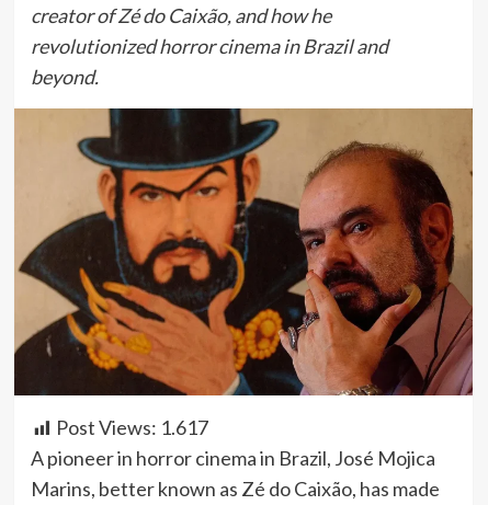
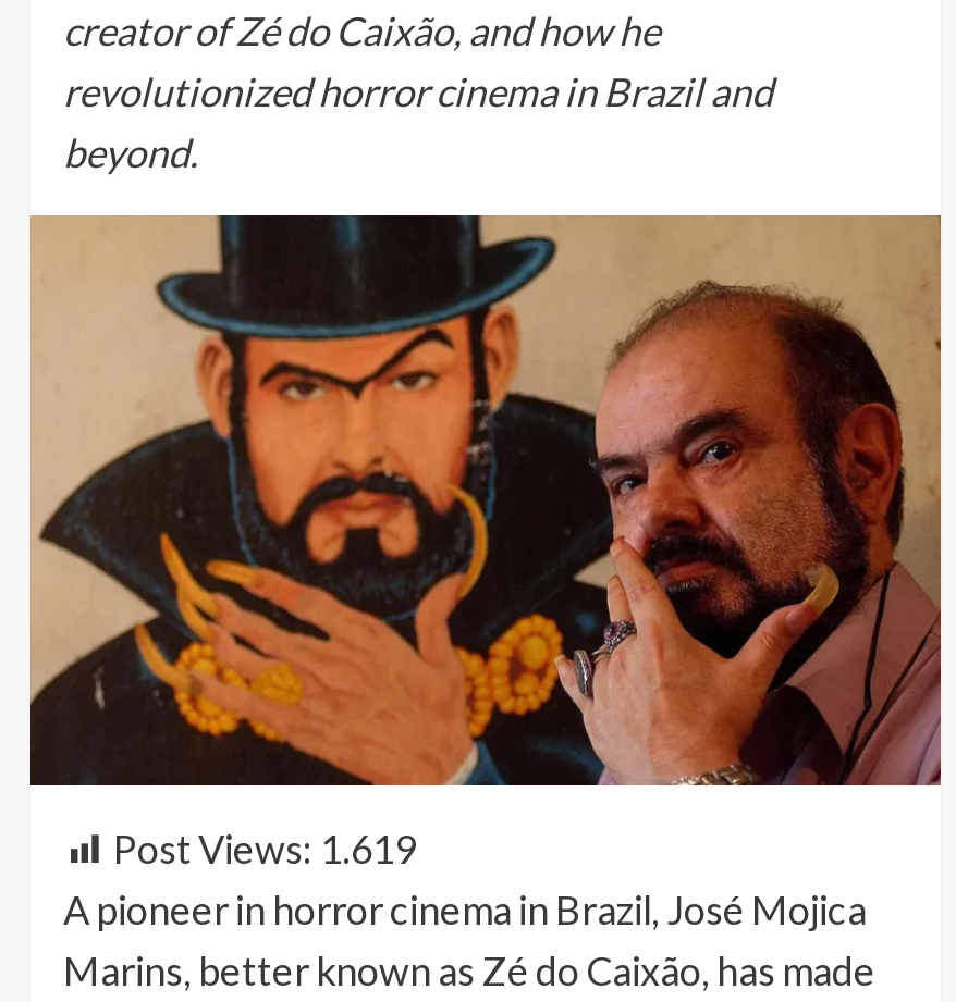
[56,415,208,439] Post Views: 1.617 -> [113,824,416,872] Post Views: 1.619

